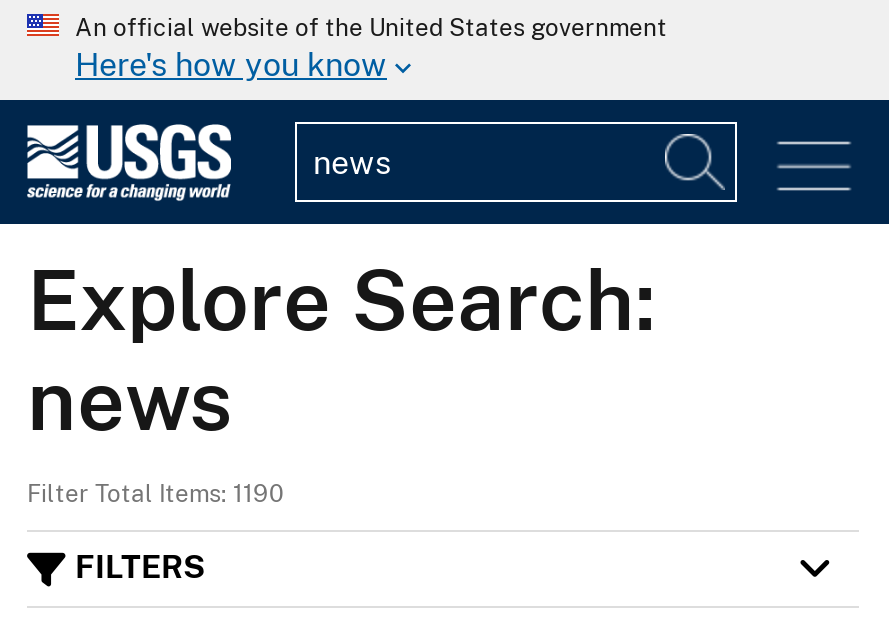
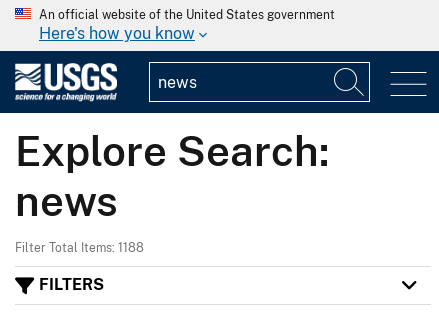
[27,480,283,508] Filter Total Items: 1190 -> [15,241,144,255] Filter Total Items: 1188

